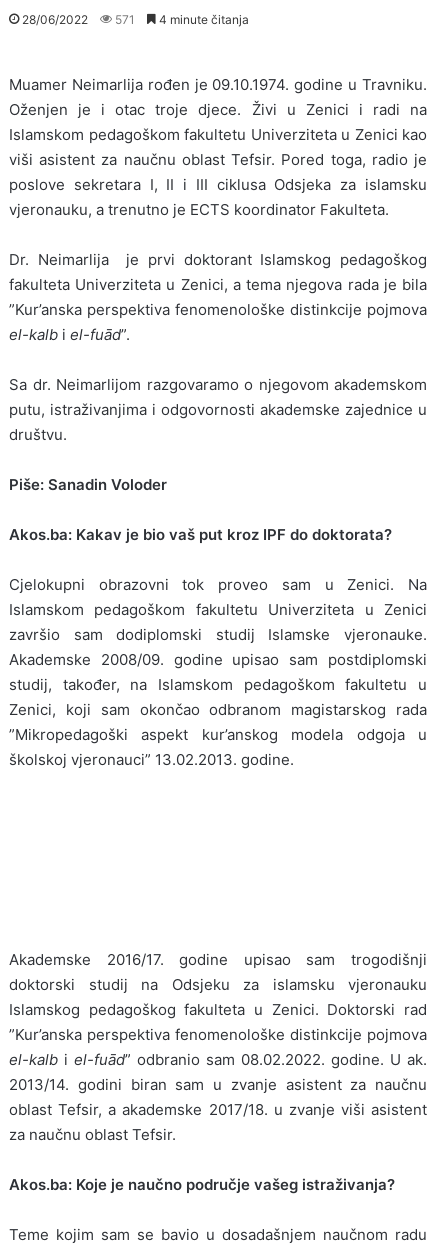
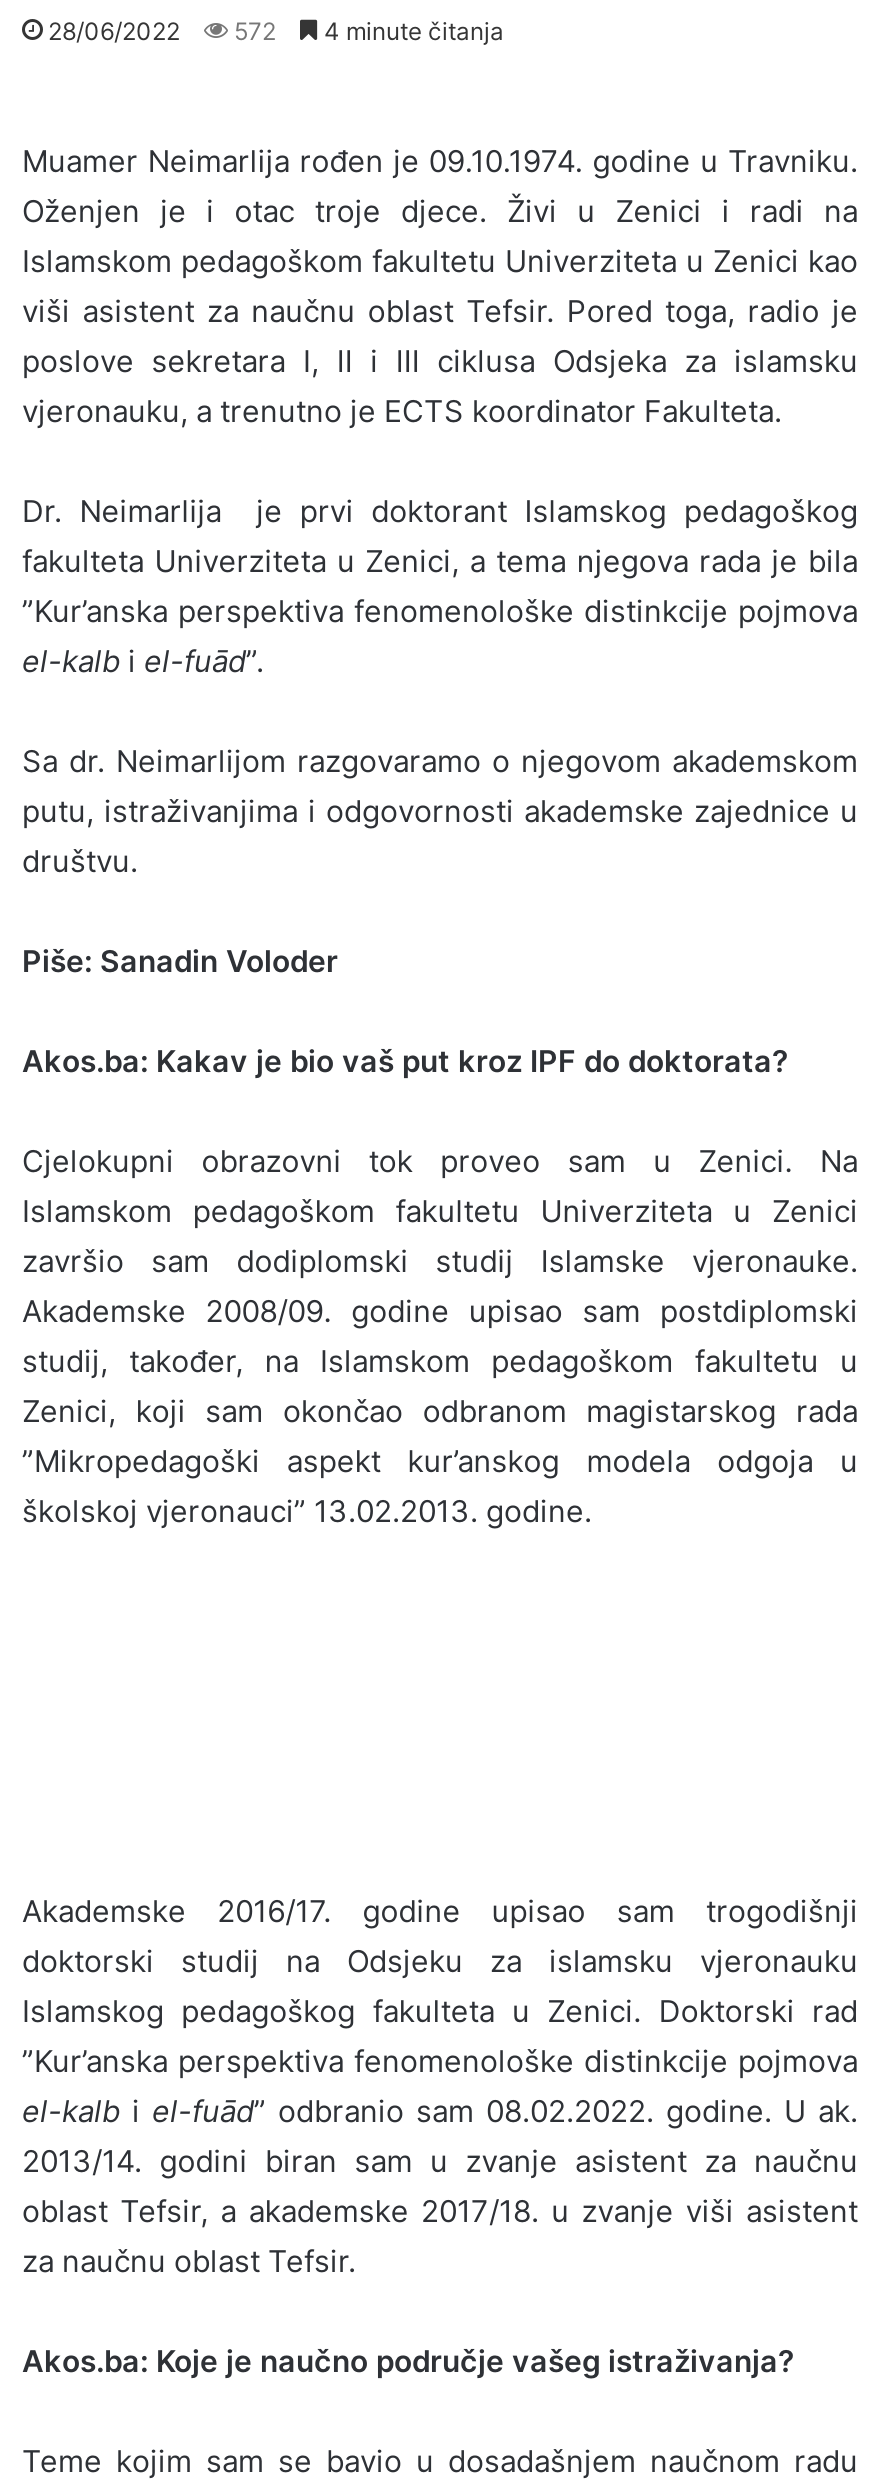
[22,12,249,27] 28/06/2022 571 4 minute čitanja -> [48,15,504,45] 28/06/2022 572 4 minute čitanja

